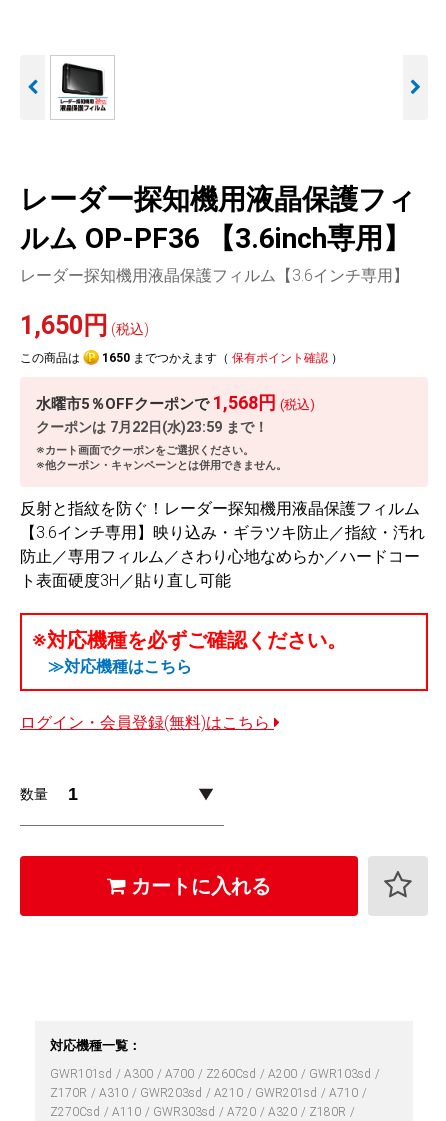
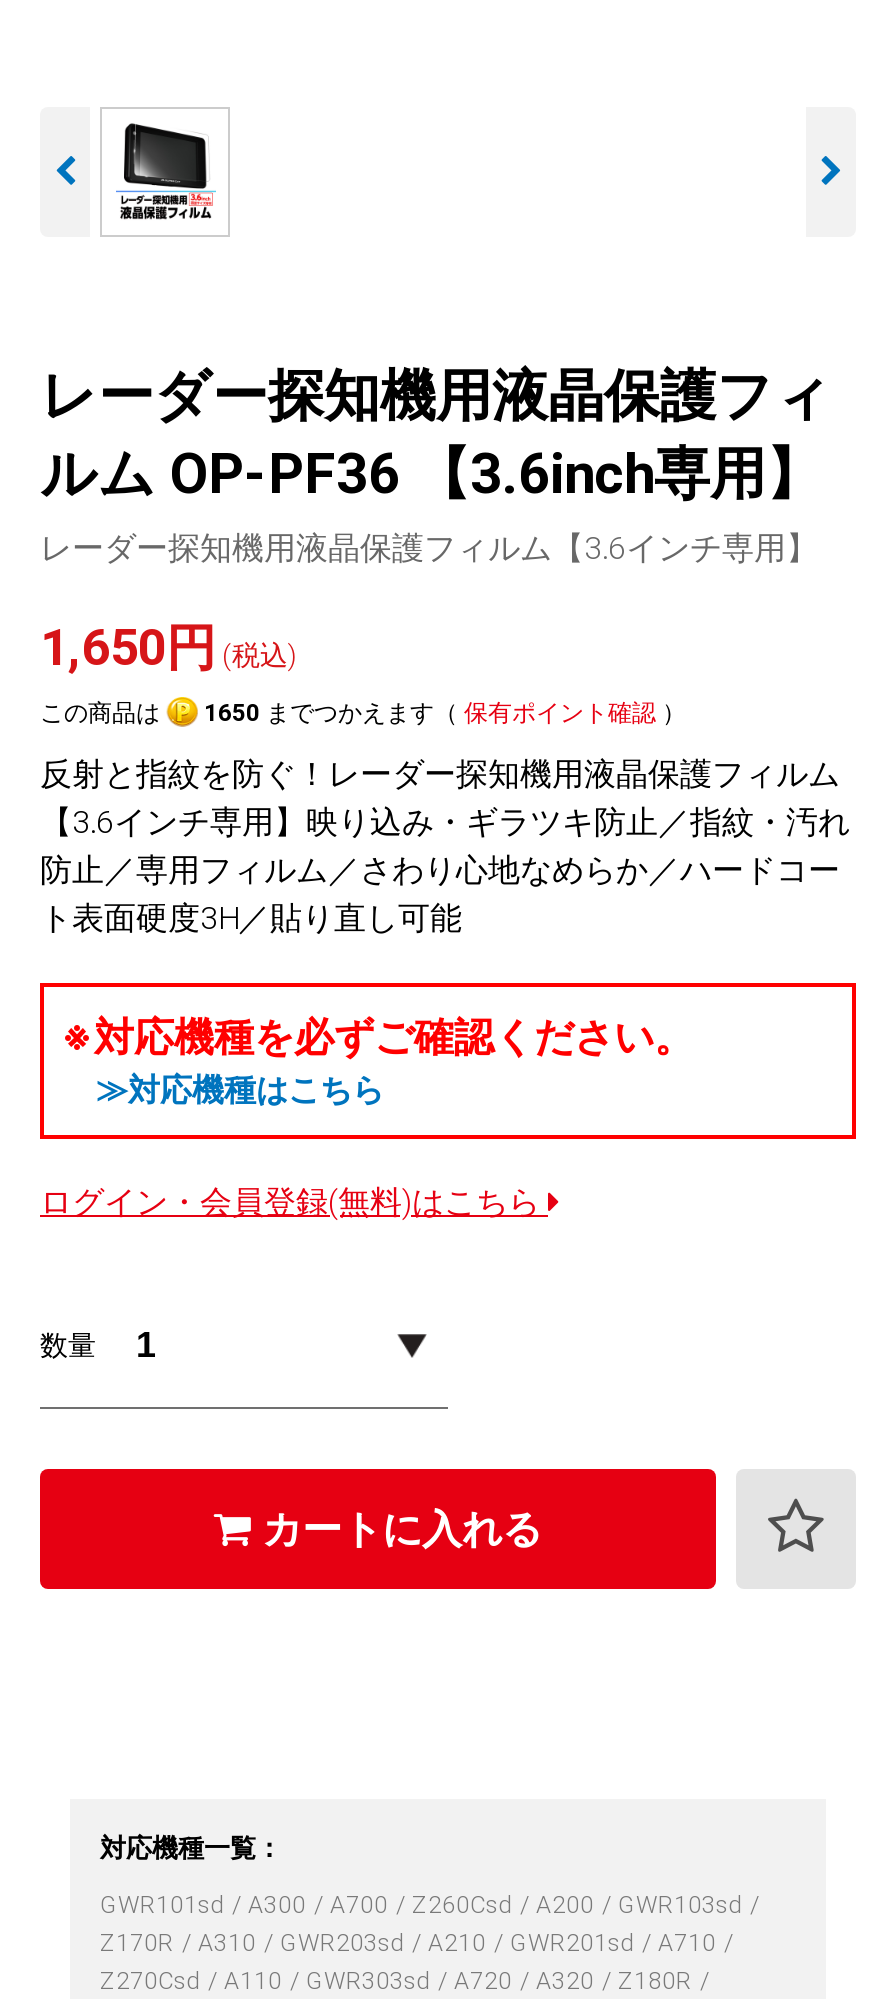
[36,392,315,472] 水曜市5％OFFクーポンで1,568円 (税込) | クーポンは7月22日(水)23:59まで！ | ※カート画面でクーポンをご選択ください。 | ※他クーポン・キャンペーンとは併用できません。 -> none

